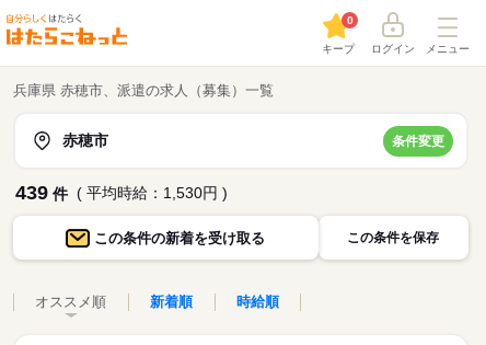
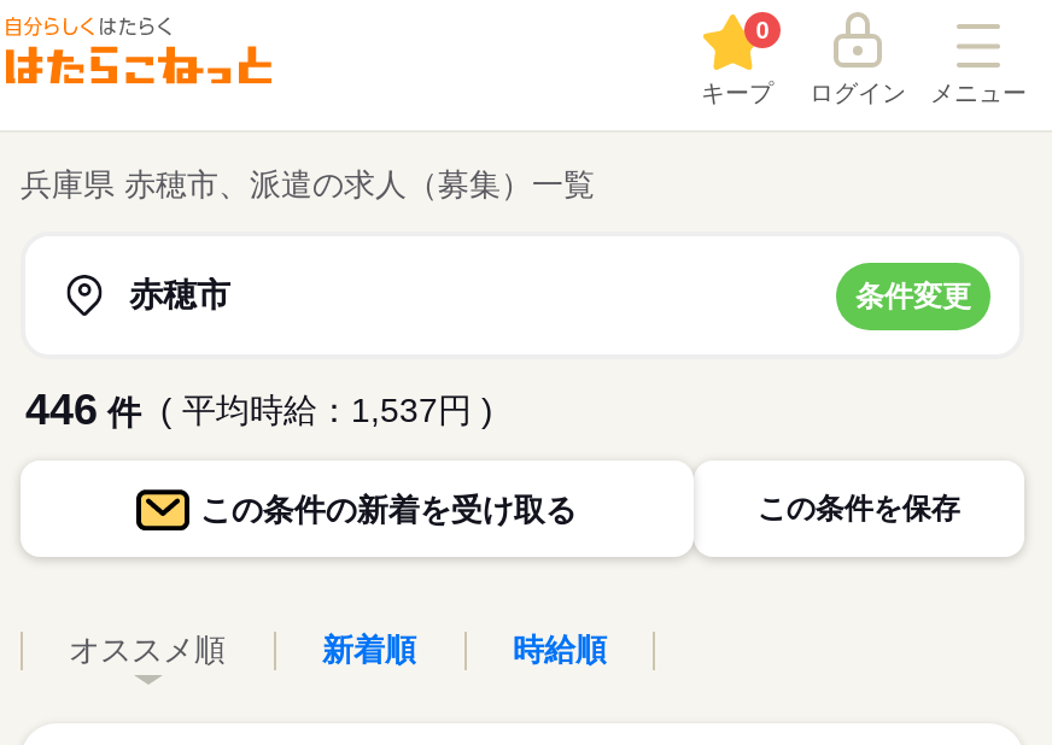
[15,182,228,204] 439件 ( 平均時給：1,530円 ) -> [25,386,493,434] 446件 ( 平均時給：1,537円 )

